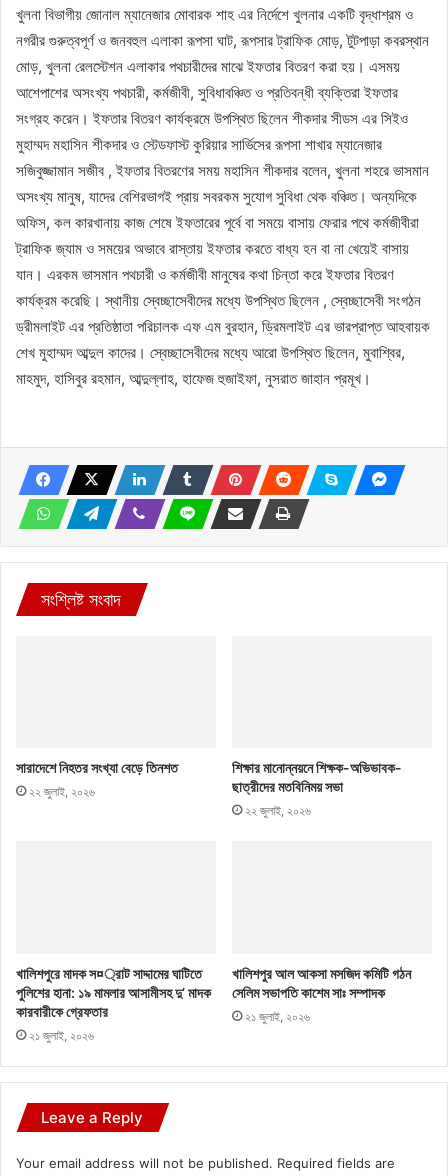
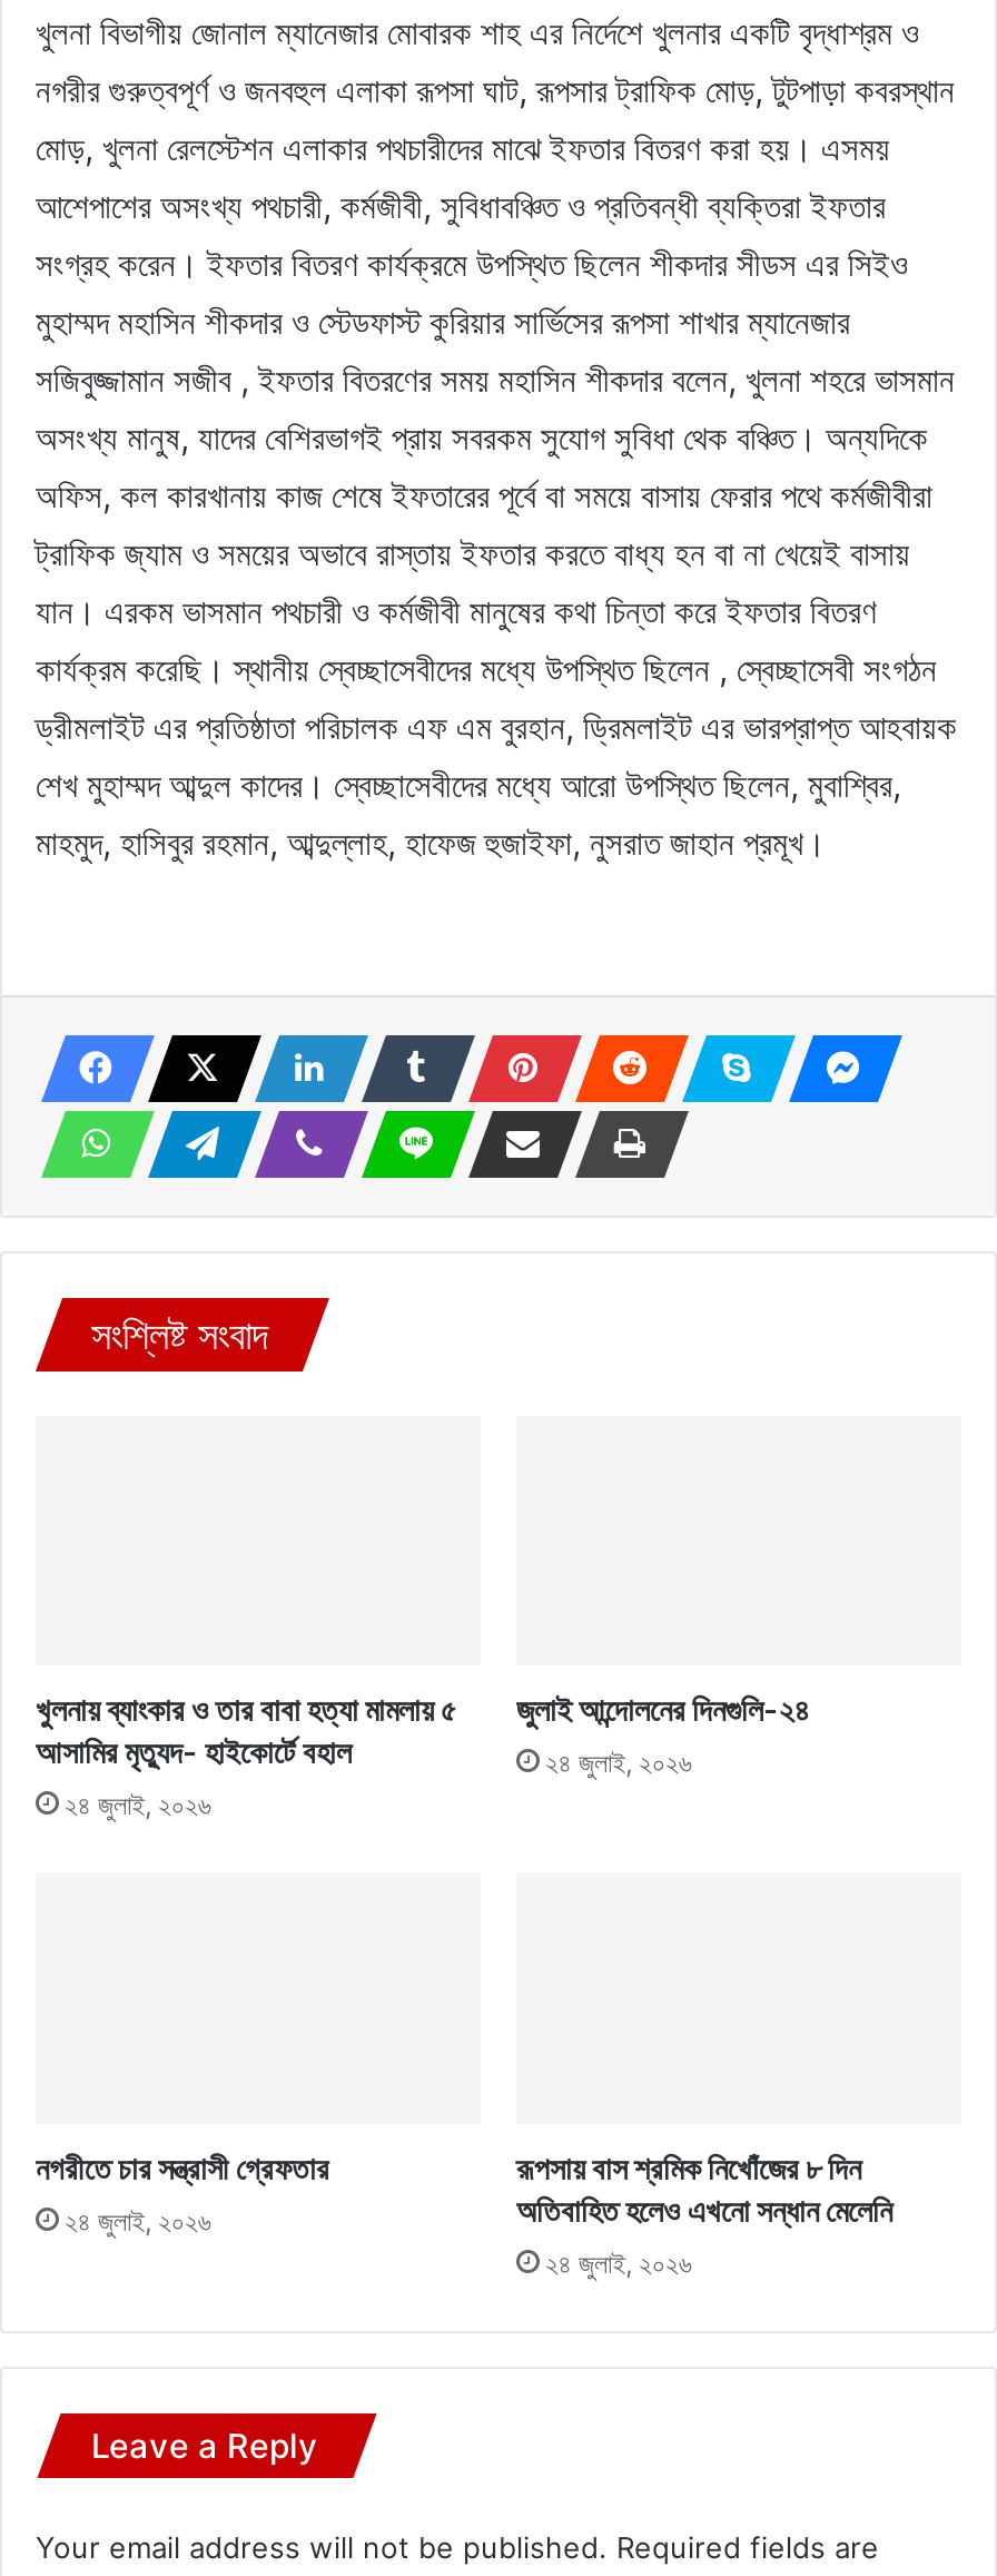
[16,759,178,776] সারাদেশে নিহতর সংখ্যা বেড়ে তিনশত -> [36,1691,456,1771] খুলনায় ব্যাংকার ও তার বাবা হত্যা মামলায় ৫ | আসামির মৃত্যুদ- হাইকোর্টে বহাল
[232,759,402,795] শিক্ষার মানোন্নয়নে শিক্ষক-অভিভাবক- | ছাত্রীদের মতবিনিময় সভা -> [516,1691,810,1729] জুলাই আন্দোলনের দিনগুলি-২৪
[29,784,95,799] ২২ জুলাই, ২০২৬ -> [65,1789,211,1822] ২৪ জুলাই, ২০২৬
[245,803,311,818] ২২ জুলাই, ২০২৬ -> [545,1746,692,1780] ২৪ জুলাই, ২০২৬
[16,965,211,1020] খালিশপুরে মাদক স¤্রাট সাদ্দামের ঘাটিতে | পুলিশের হানা: ১৯ মামলার আসামীসহ দু’ মাদক | কারবারীকে গ্রেফতার -> [36,2149,329,2187] নগরীতে চার সন্ত্রাসী গ্রেফতার
[232,965,411,1001] খালিশপুর আল আকসা মসজিদ কমিটি গঠন | সেলিম সভাপতি কাশেম সাঃ সম্পাদক -> [516,2149,892,2229] রূপসায় বাস শ্রমিক নিখোঁজের ৮ দিন | অতিবাহিত হলেও এখনো সন্ধান মেলেনি
[245,1009,310,1024] ২১ জুলাই, ২০২৬ -> [545,2247,692,2280] ২৪ জুলাই, ২০২৬
[29,1028,94,1043] ২১ জুলাই, ২০২৬ -> [65,2205,211,2238] ২৪ জুলাই, ২০২৬

